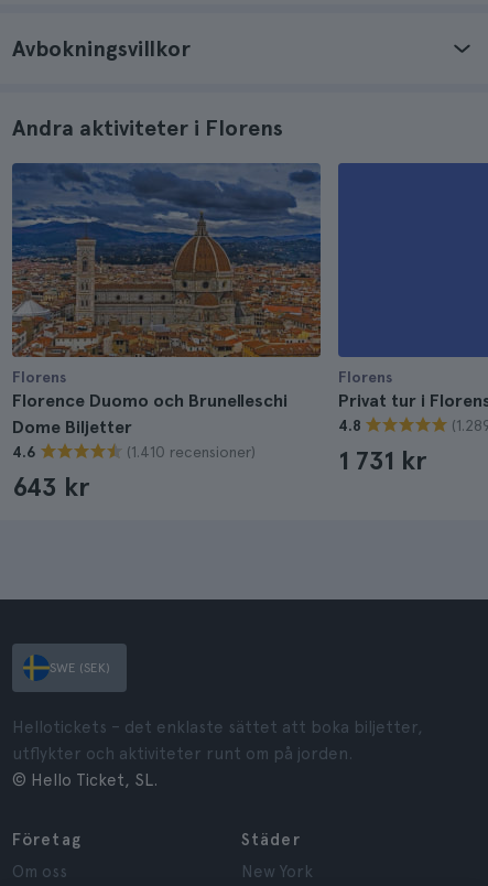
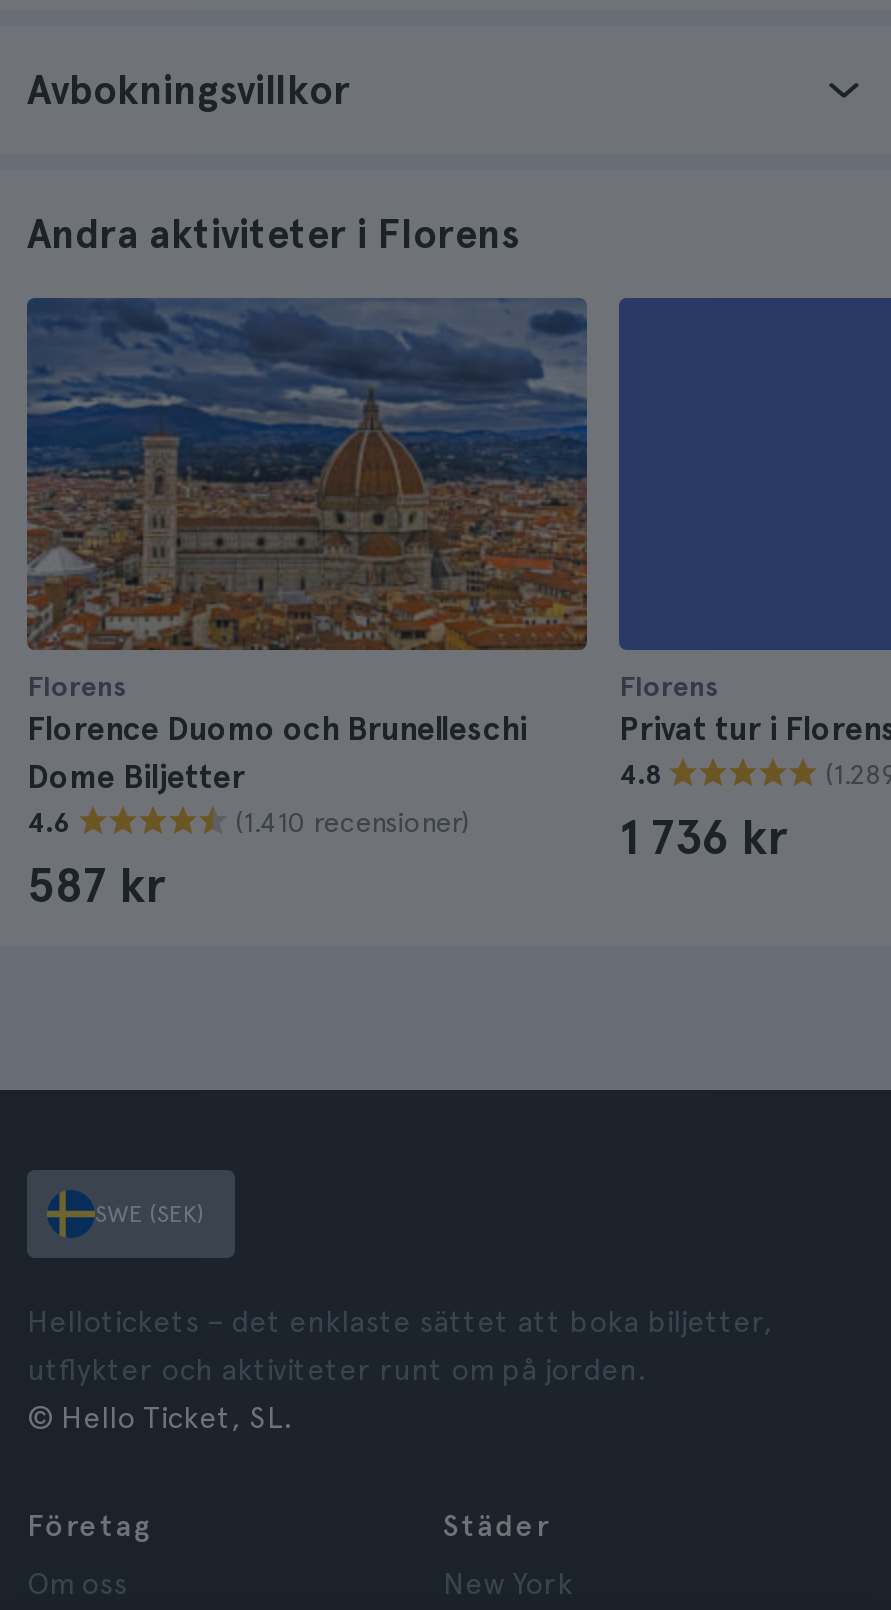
[338,444,426,476] 1 731 kr -> [619,808,787,866] 1 736 kr
[12,471,89,503] 643 kr -> [27,856,165,914] 587 kr

